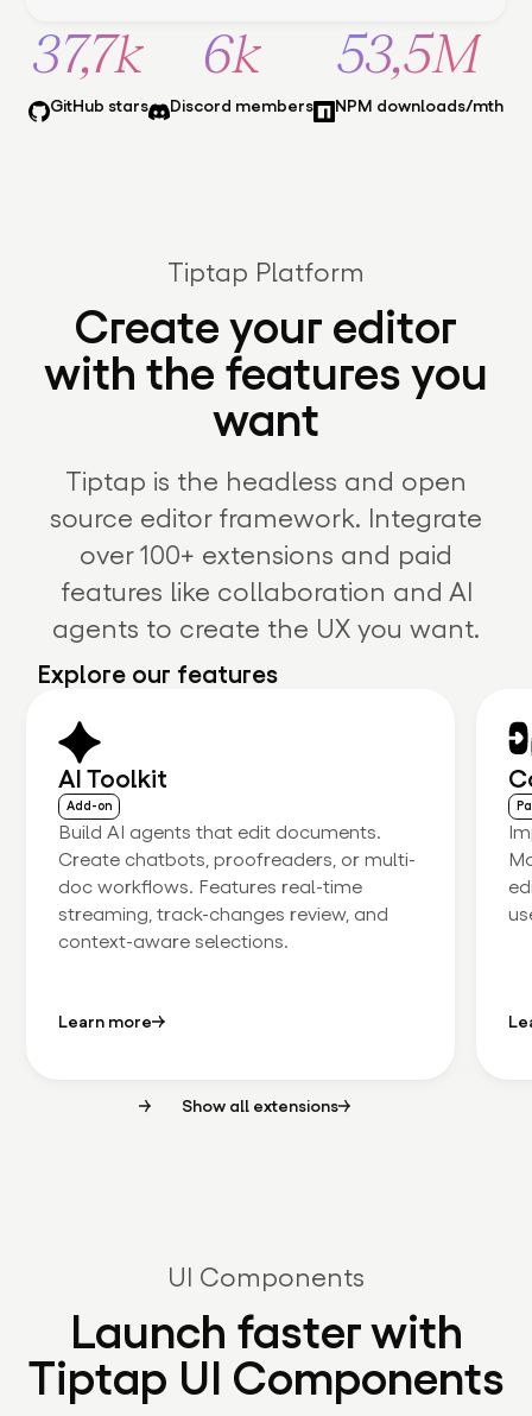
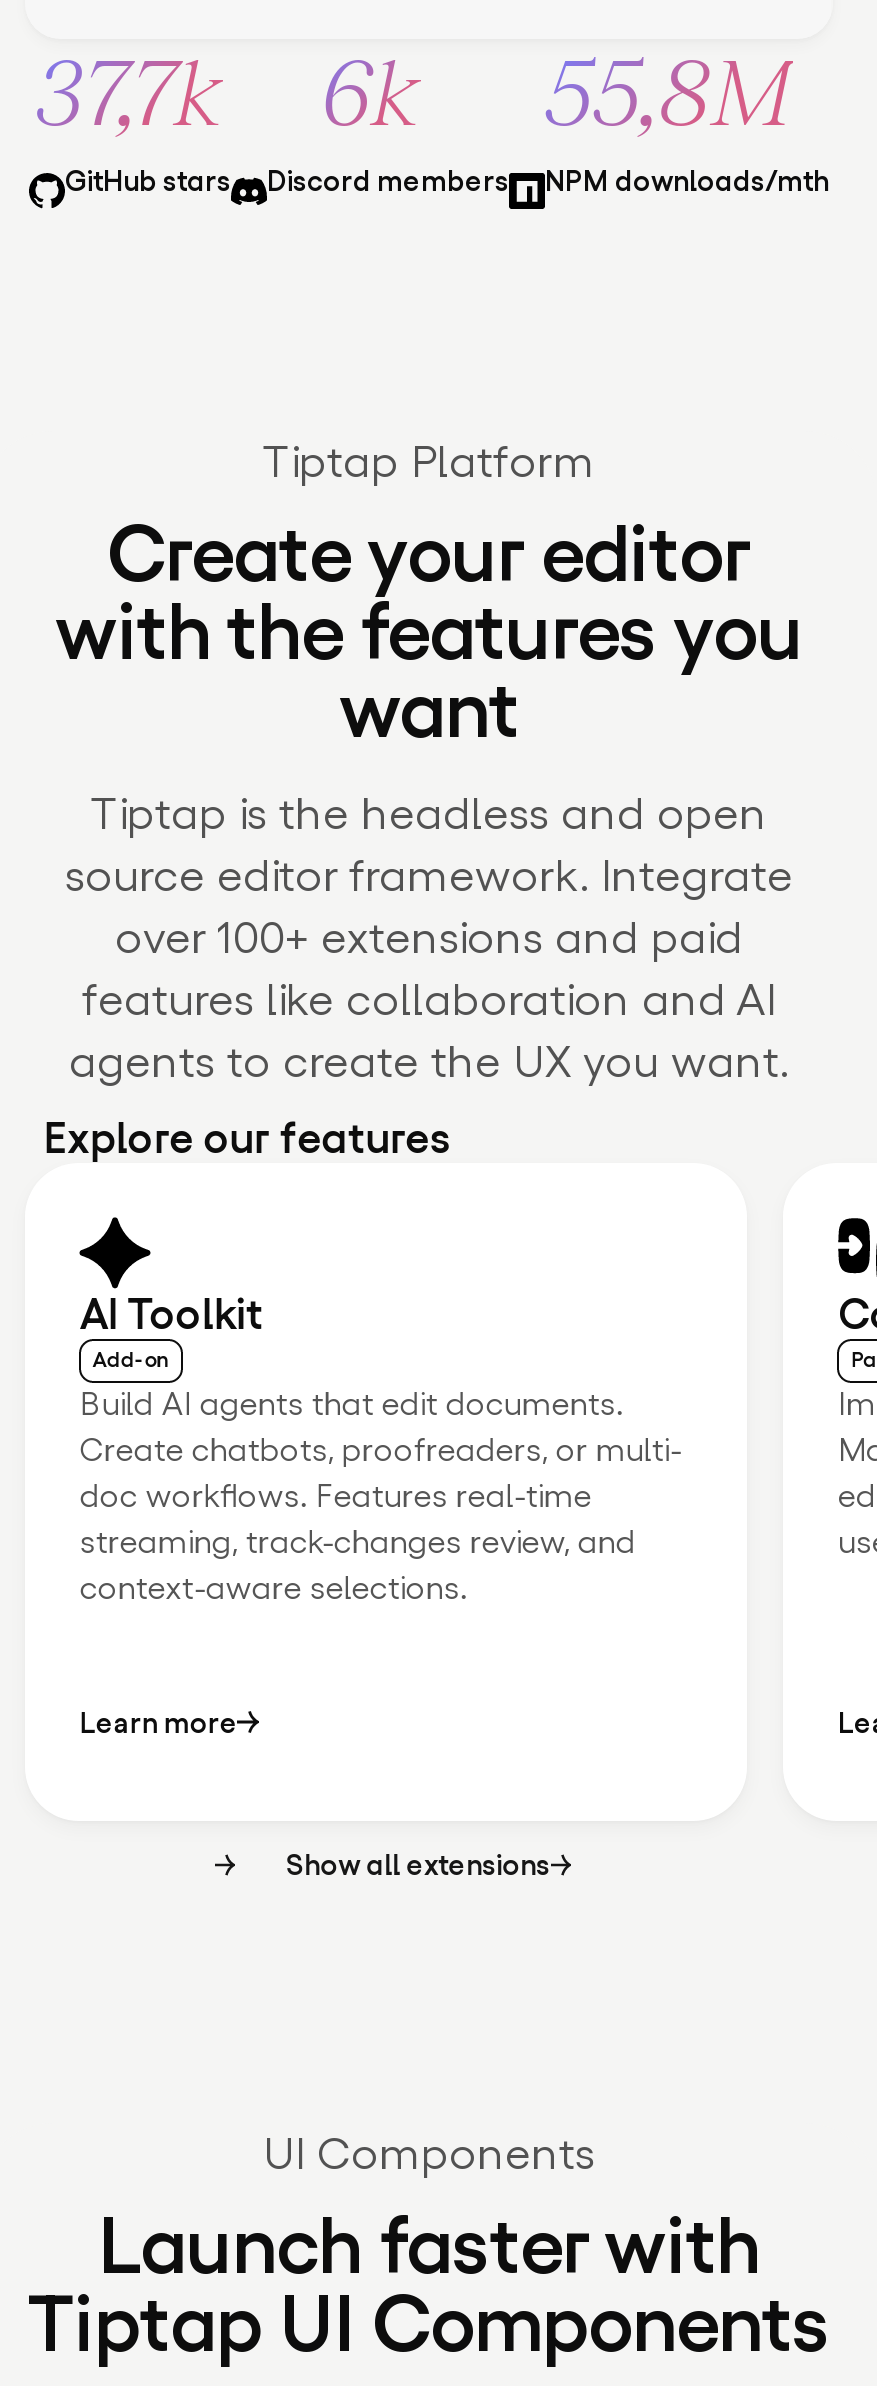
[337,23,480,84] 53,5M -> [545,41,793,145] 55,8M

